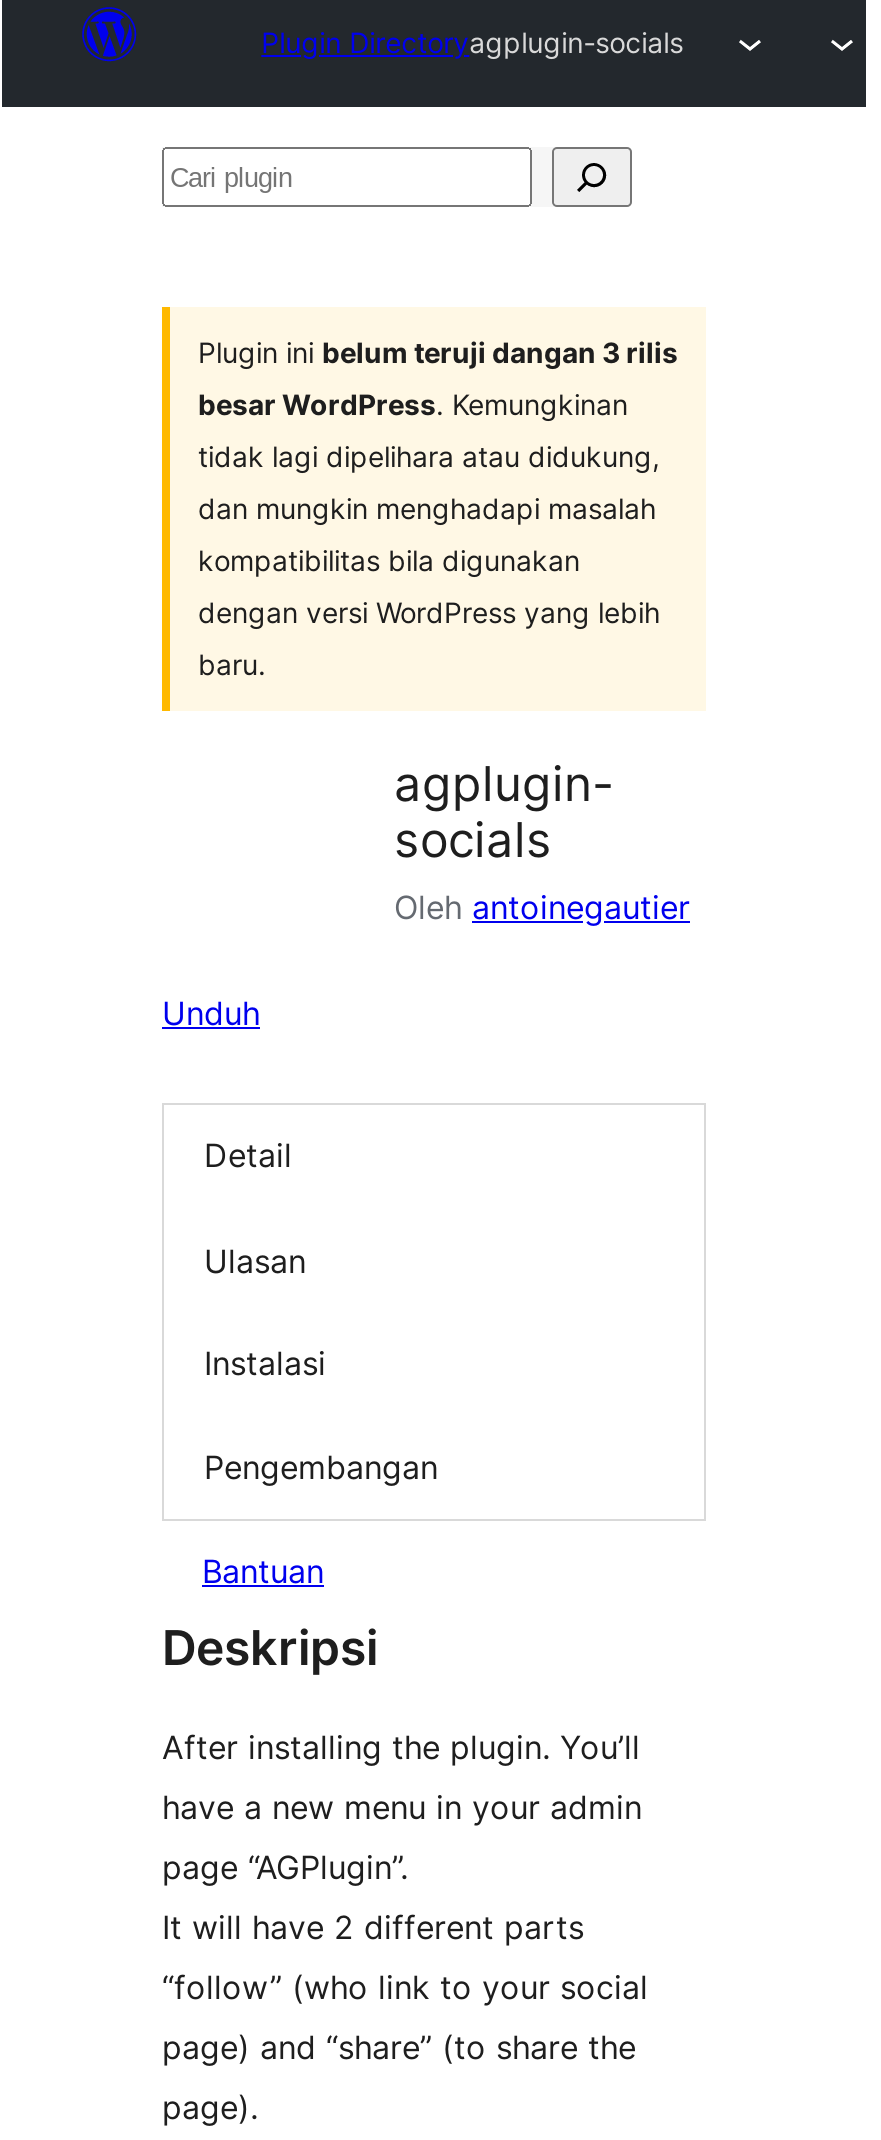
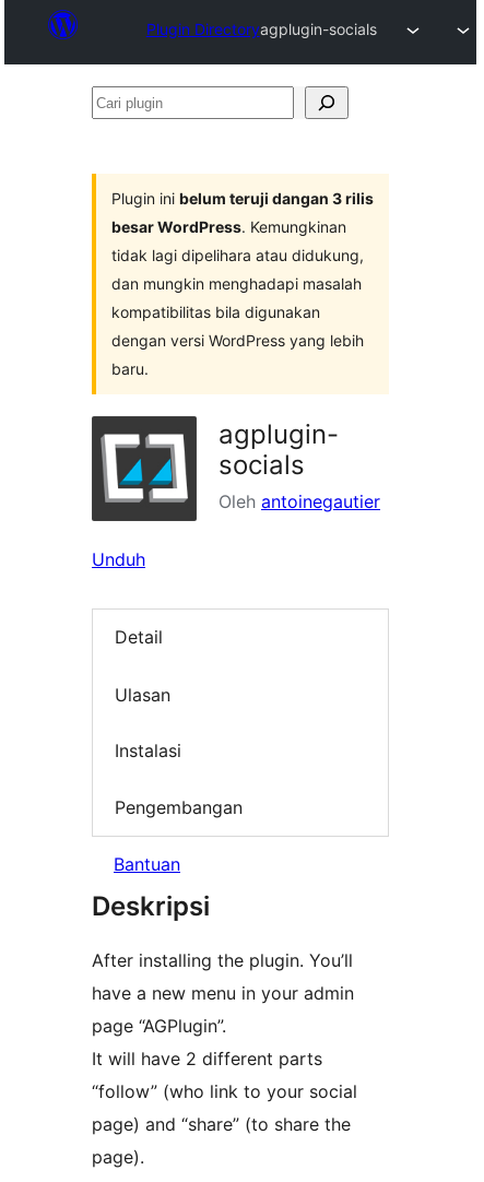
none -> [91,415,198,522] [image]

